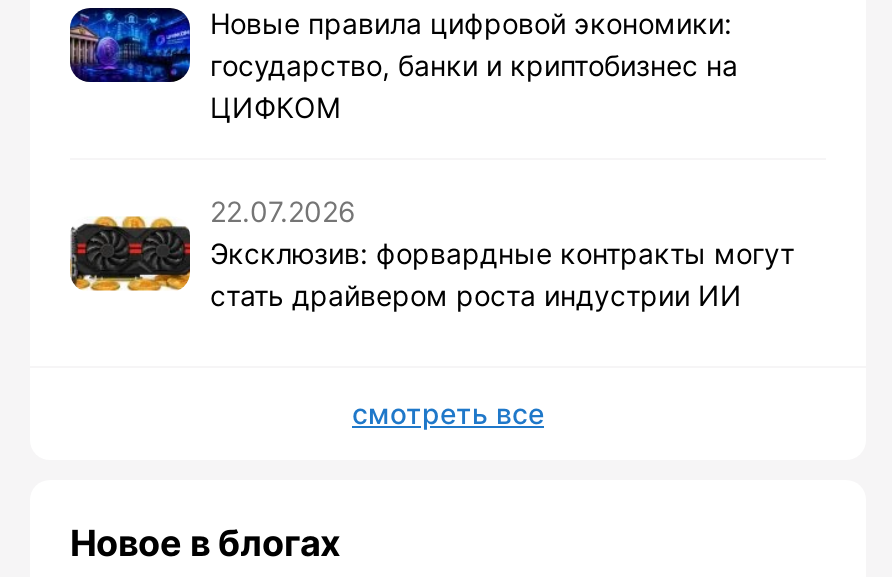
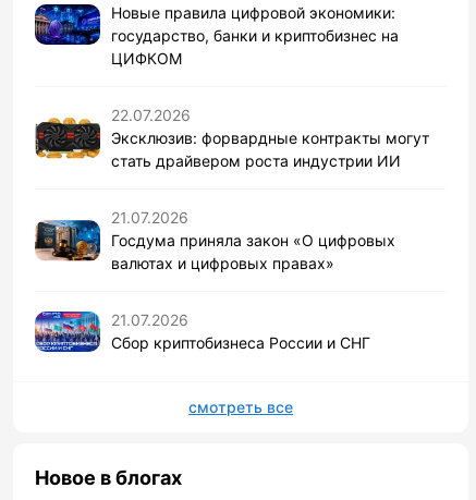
none -> [34,208,395,352] [image] | 21.07.2026 | Госдума приняла закон «О цифровых | валютах и цифровых правах» | 21.07.2026 | Сбор криптобизнеса России и СНГ
none -> [34,310,96,353] [image]

